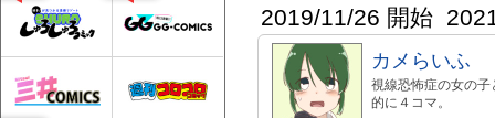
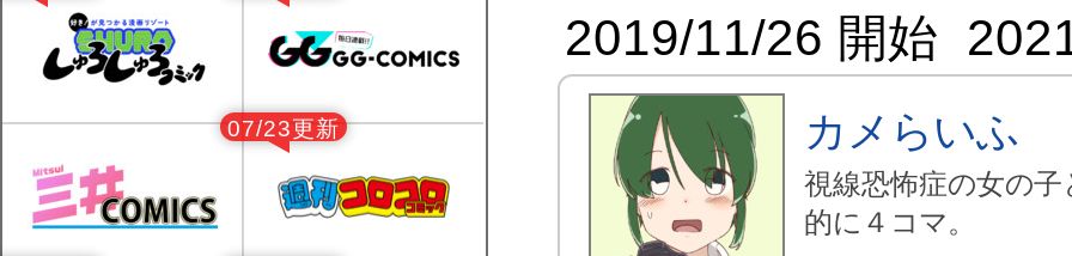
none -> [227,115,340,141] 07/23更新

